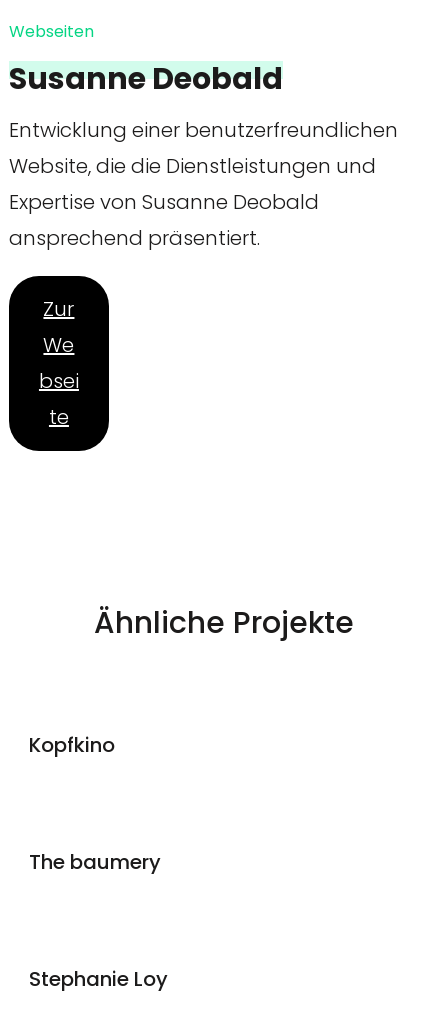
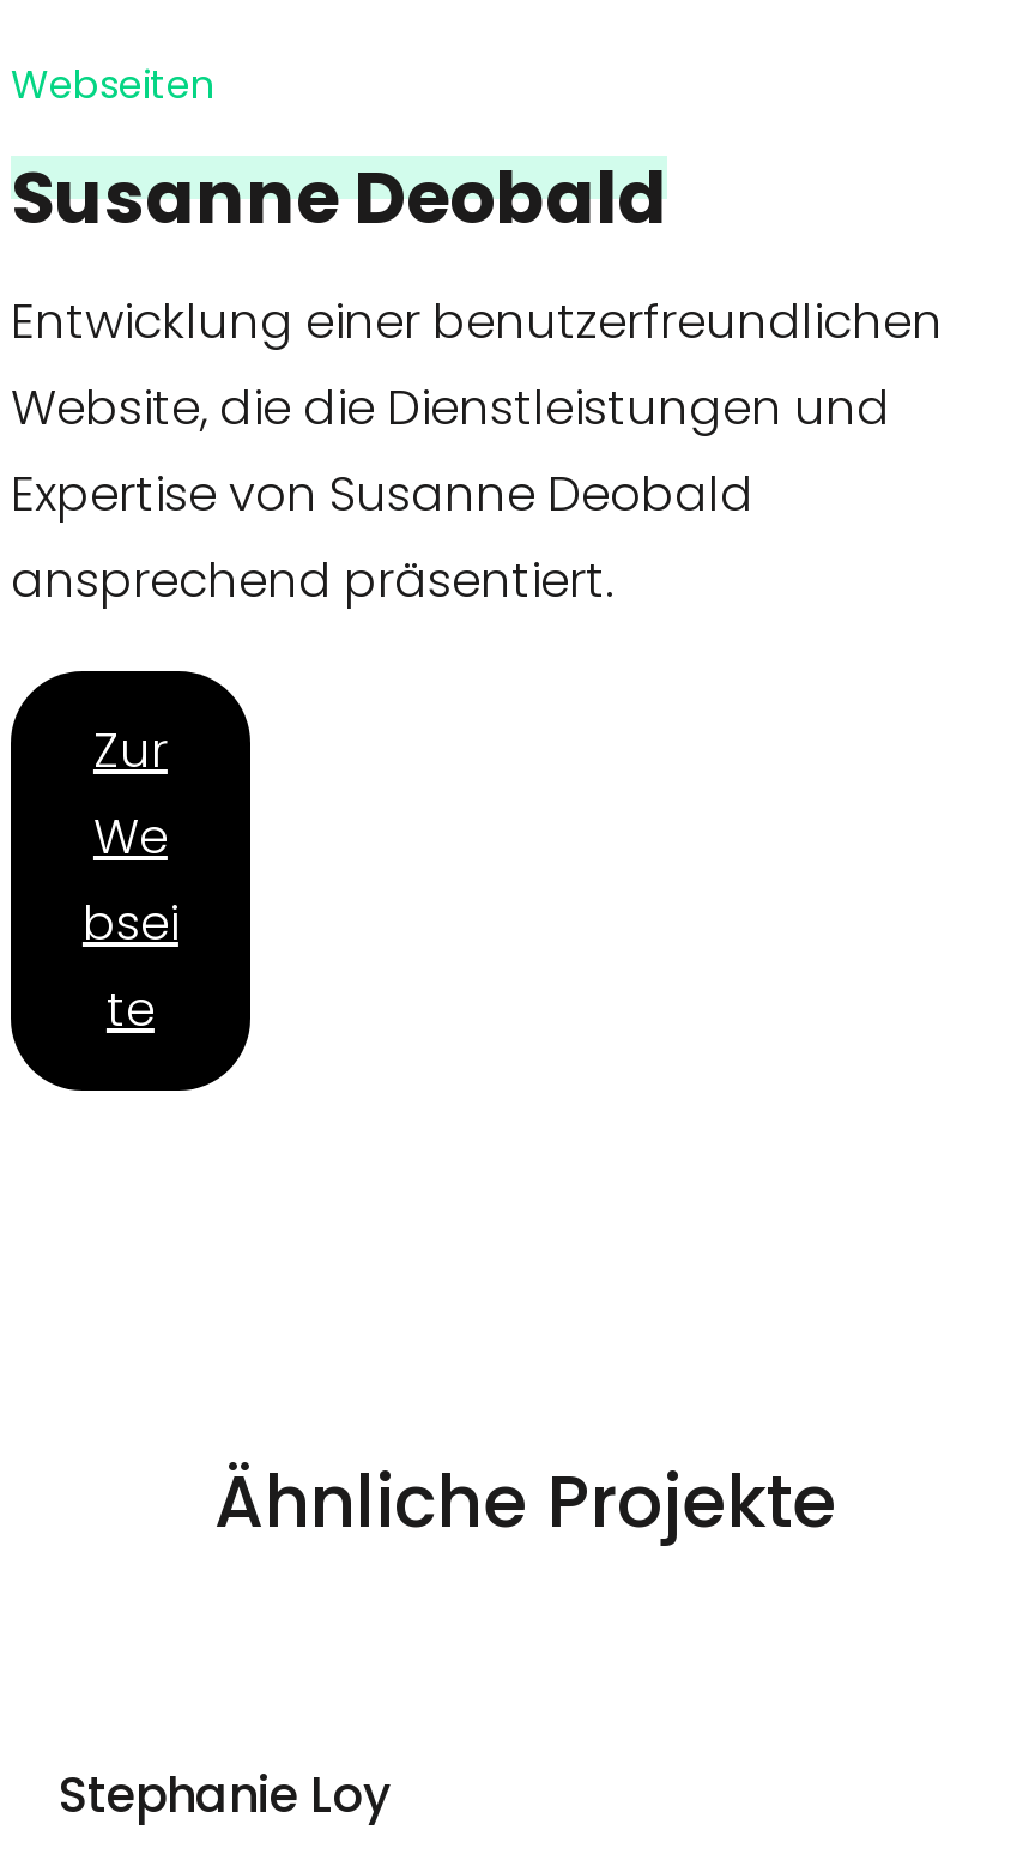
[29,731,115,759] Kopfkino -> none
[29,848,161,876] The baumery -> none

